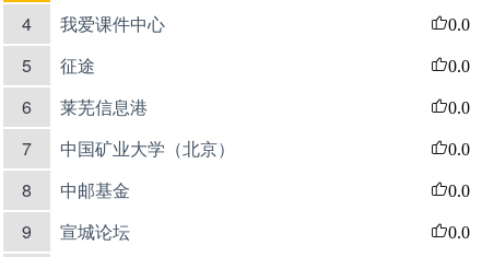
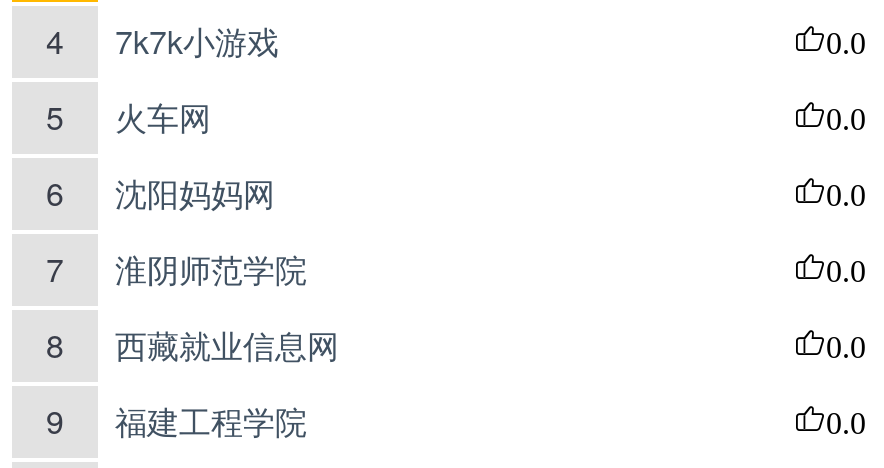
[60,11,164,37] 我爱课件中心 -> [115,19,279,65] 7k7k小游戏
[60,53,95,78] 征途 -> [115,95,211,141] 火车网
[60,94,147,120] 莱芜信息港 -> [115,171,275,217] 沈阳妈妈网
[60,136,234,161] 中国矿业大学（北京） -> [115,247,307,293] 淮阴师范学院
[60,178,130,203] 中邮基金 -> [115,323,339,369] 西藏就业信息网
[60,219,130,244] 宣城论坛 -> [115,399,307,445] 福建工程学院

